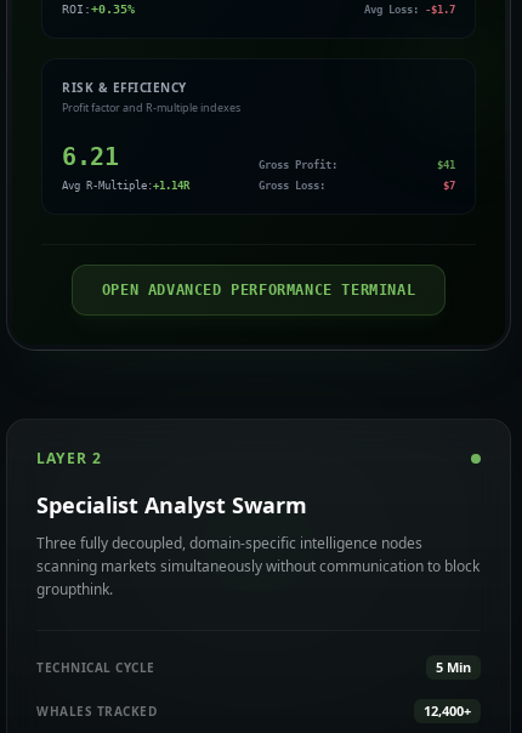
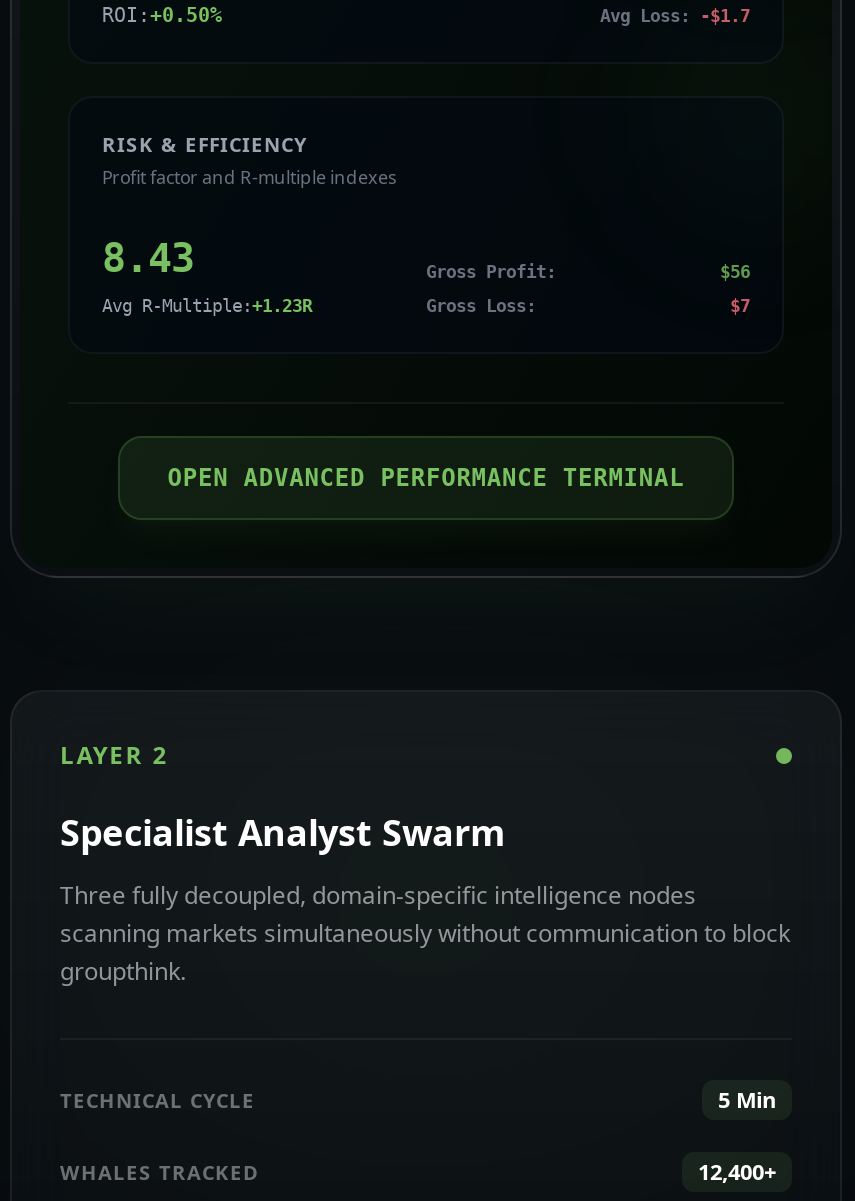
[62,2,135,16] ROI: +0.35% -> [102,4,222,26] ROI: +0.50%
[62,142,118,171] 6.21 -> [102,234,194,282] 8.43
[437,159,455,171] $41 -> [720,262,750,282] $56
[62,180,189,192] Avg R-Multiple:+1.14R -> [102,296,312,316] Avg R-Multiple:+1.23R

